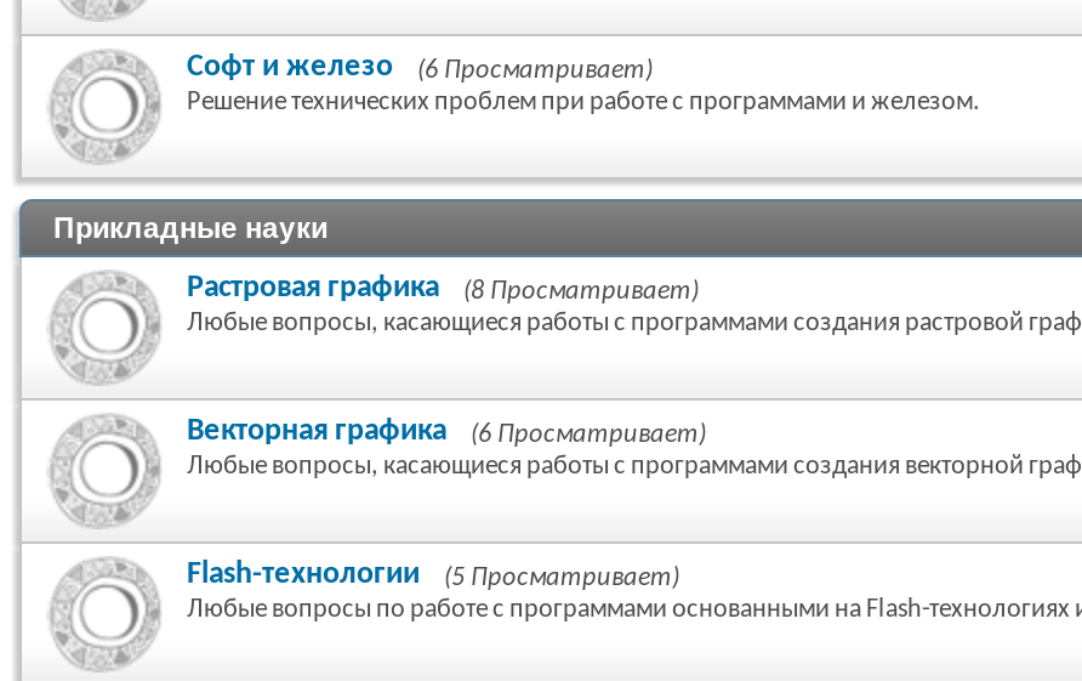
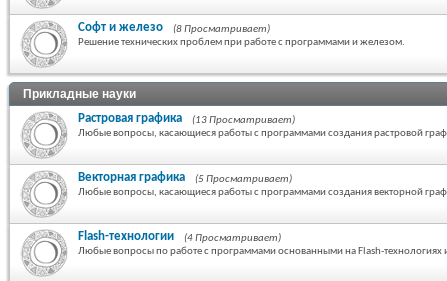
[417,58,653,85] (6 Просматривает) -> none
moved [463,279,699,306] -> [173,24,270,35]: (8 Просматривает)
none -> [192,115,295,126] (13 Просматривает)
[471,422,706,449] (6 Просматривает) -> none
moved [444,566,679,592] -> [195,174,292,185]: (5 Просматривает)
none -> [184,233,281,244] (4 Просматривает)

